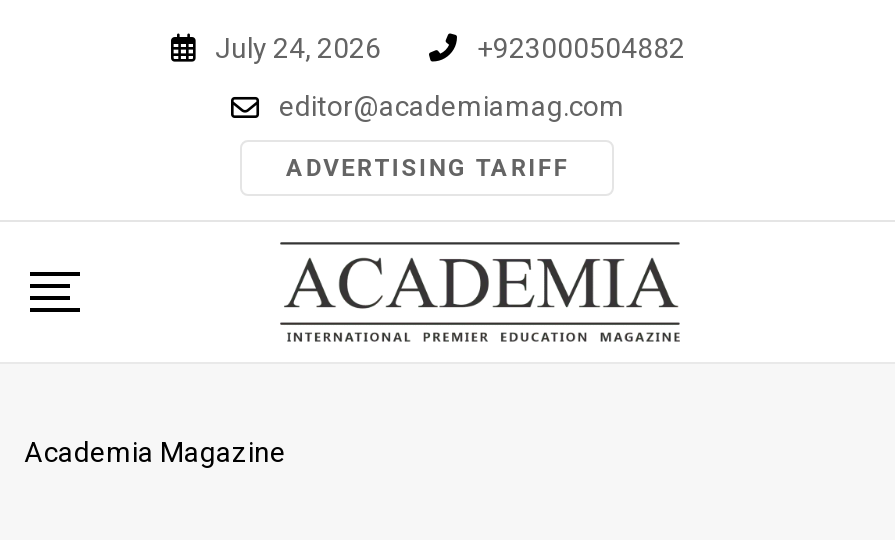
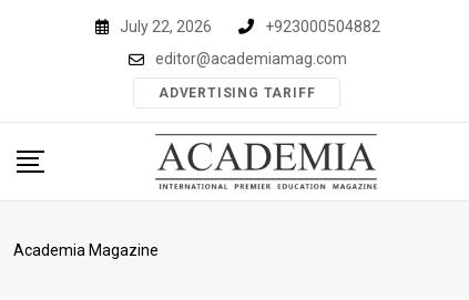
[215,31,381,63] July 24, 2026 -> [119,17,211,35] July 22, 2026

